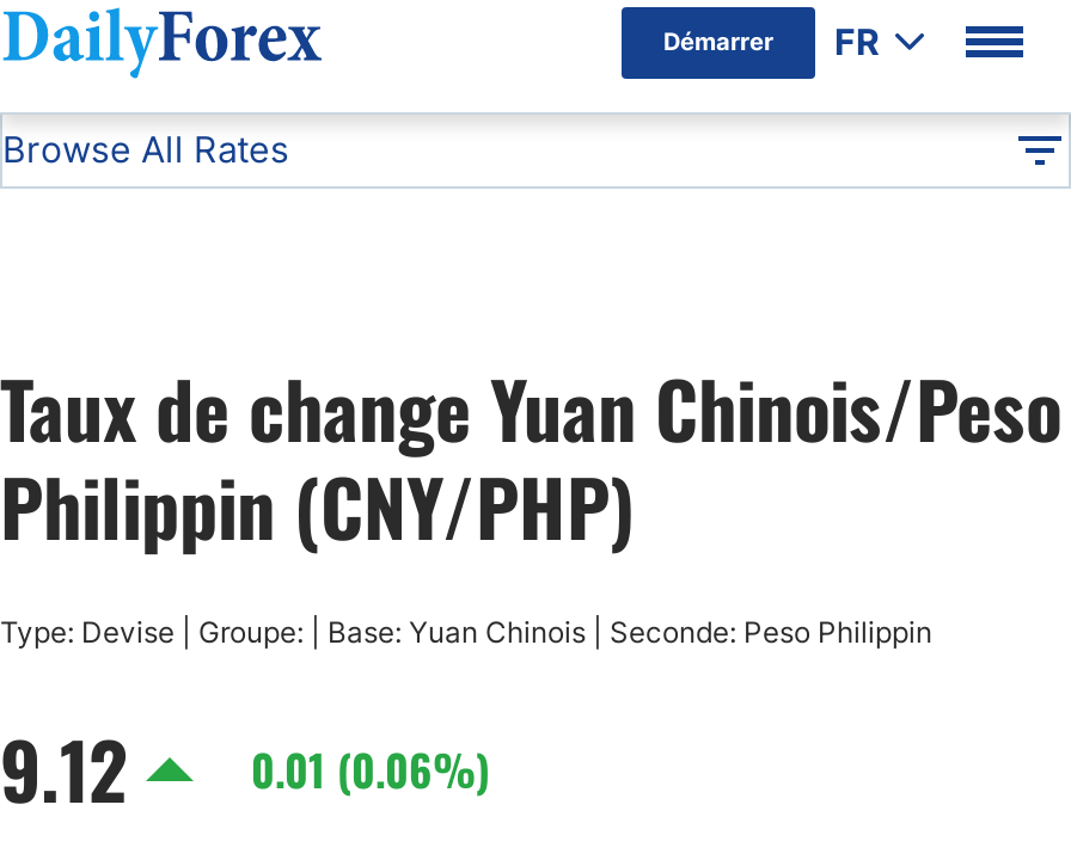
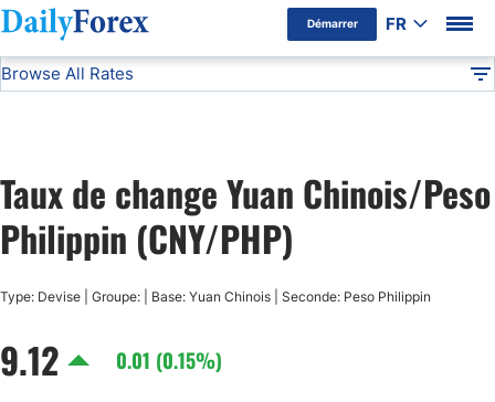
[0,712,490,824] 9.12 0.01 (0.06%) -> [0,334,222,385] 9.12 0.01 (0.15%)

